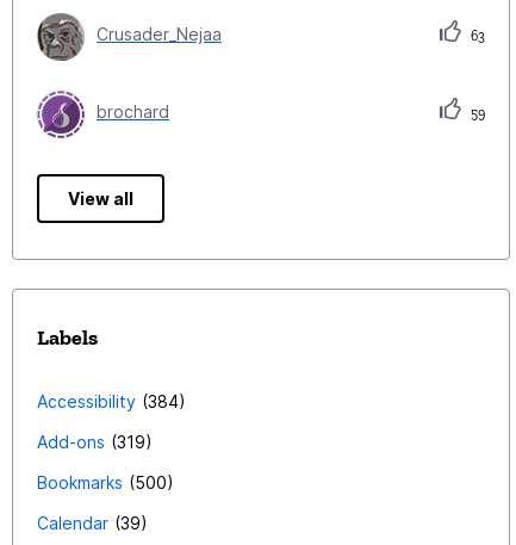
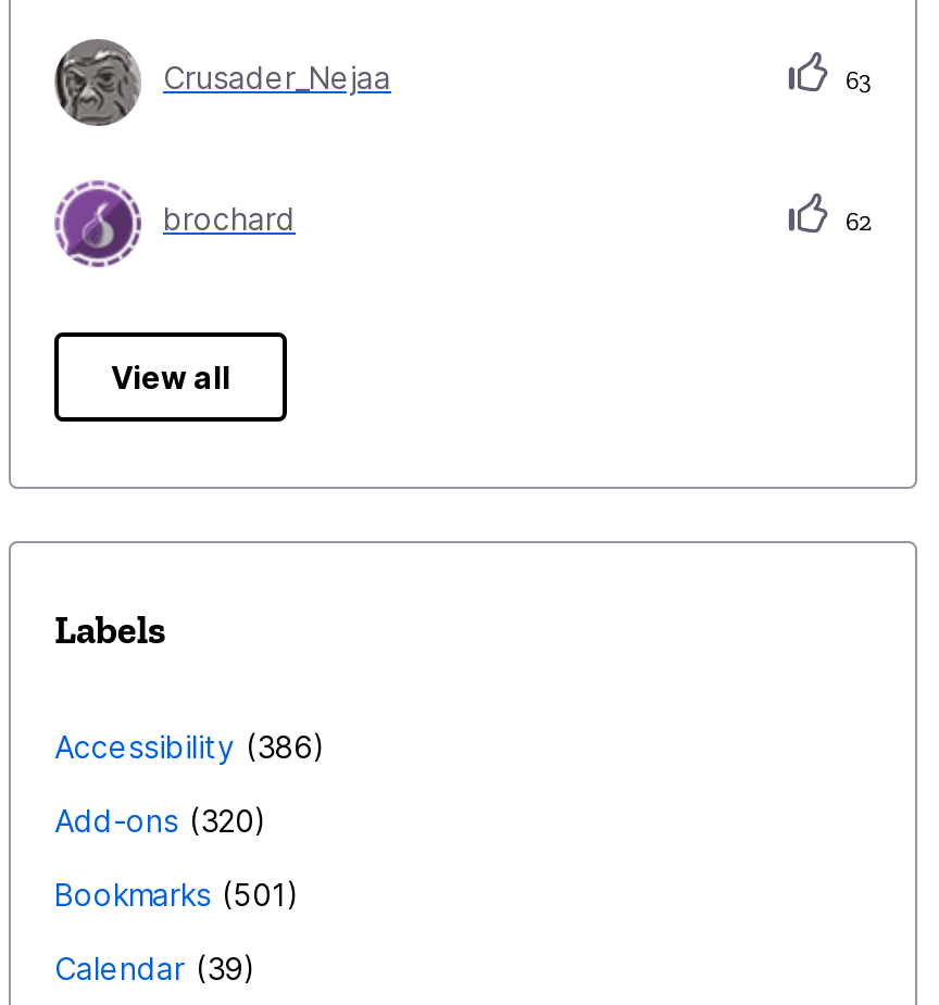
[467,105,485,122] 59 -> [839,207,872,237] 62
[37,392,179,412] Accessibility 384 -> [54,729,313,766] Accessibility 386
[37,432,145,452] Add-ons 319 -> [54,803,254,840] Add-ons 320
[37,473,167,493] Bookmarks 500 -> [54,877,287,914] Bookmarks 501

